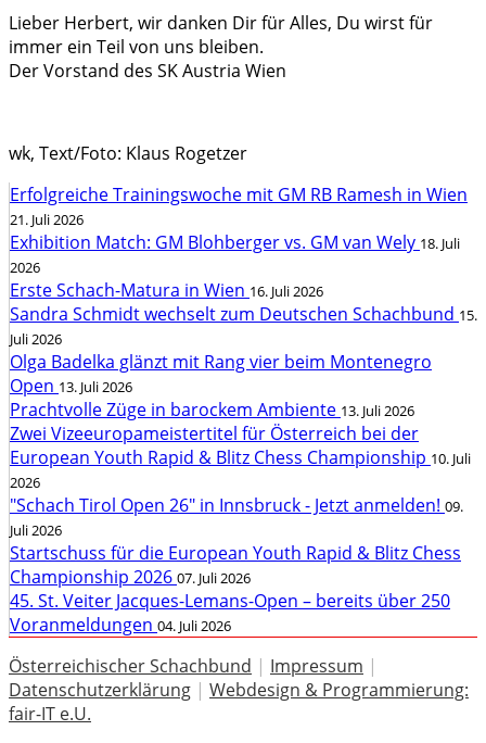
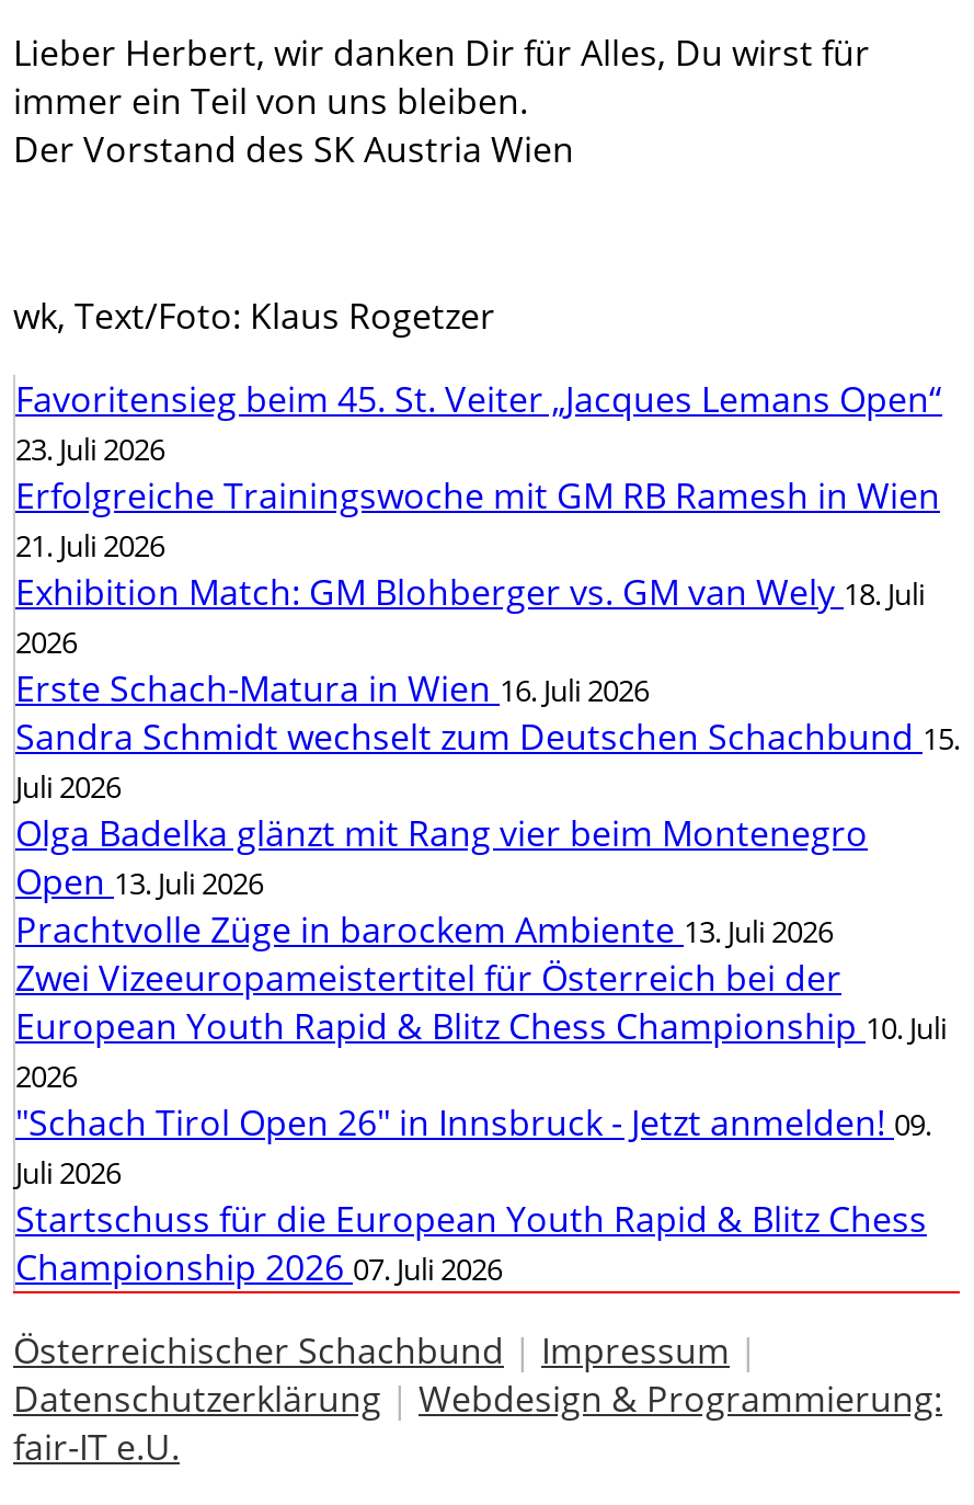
none -> [15,375,942,469] Favoritensieg beim 45. St. Veiter „Jacques Lemans Open“ | 23. Juli 2026
moved [10,182,477,589] -> [15,471,960,1291]: Erfolgreiche Trainingswoche mit GM RB Ramesh in Wien | 21. Juli 2026 | Exhibition Match: GM Blohberger vs. GM van Wely 18. Juli | ... | Startschuss für die European Youth Rapid & Blitz Chess | Championship 2026 07. Juli 2026
[10,589,450,637] 45. St. Veiter Jacques-Lemans-Open – bereits über 250 | Voranmeldungen 04. Juli 2026 -> none

